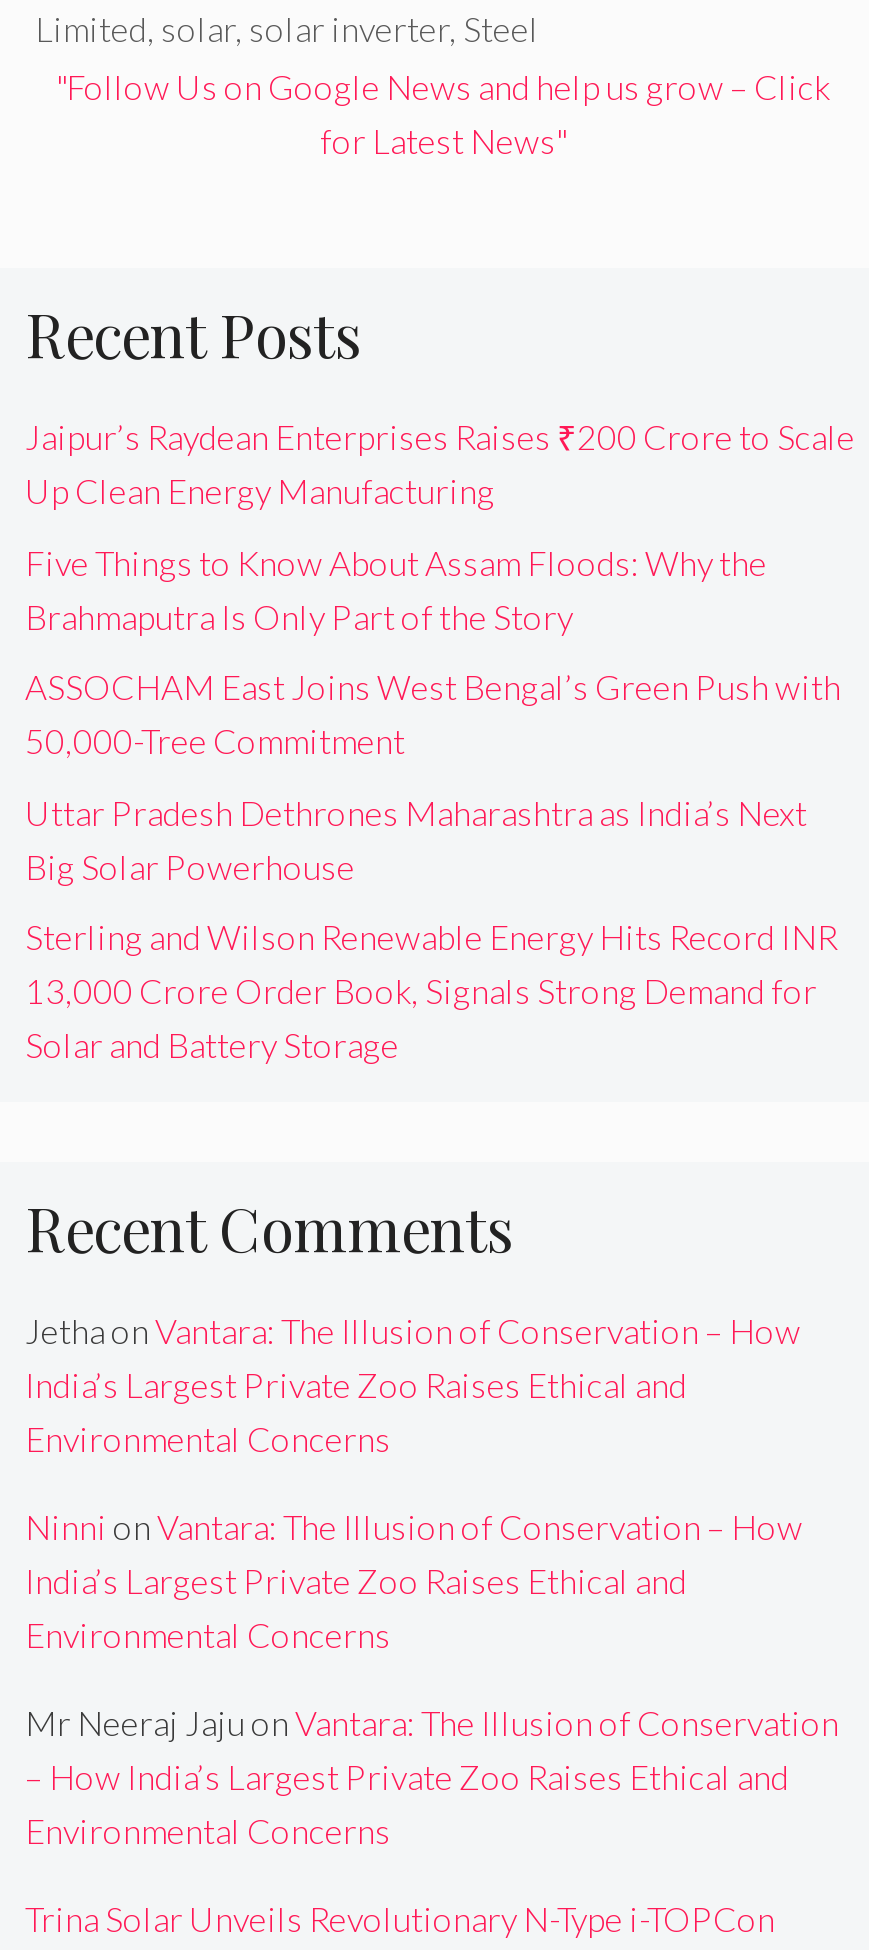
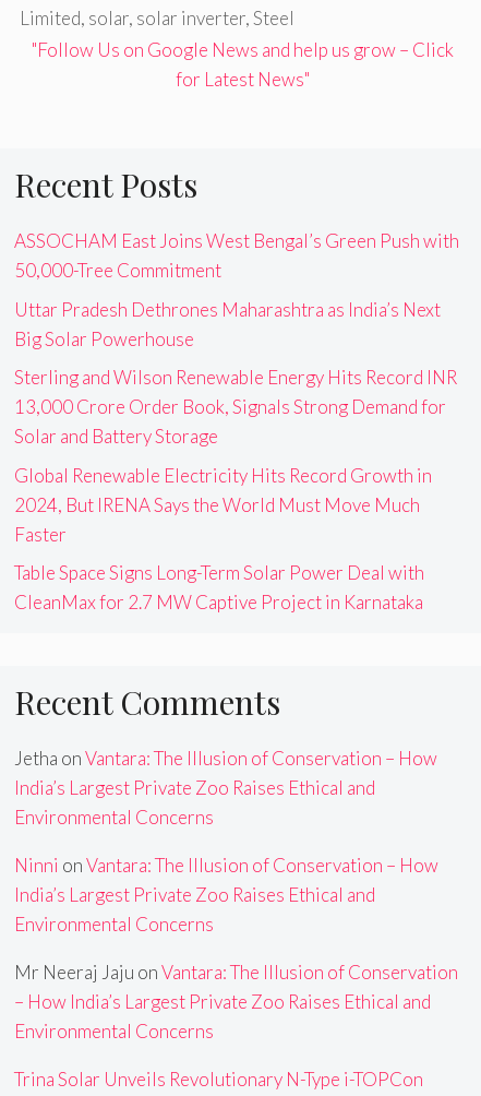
[25,417,855,638] Jaipur’s Raydean Enterprises Raises ₹200 Crore to Scale | Up Clean Energy Manufacturing | Five Things to Know About Assam Floods: Why the | Brahmaputra Is Only Part of the Story -> none
moved [25,667,841,1067] -> [14,230,459,448]: ASSOCHAM East Joins West Bengal’s Green Push with | 50,000-Tree Commitment | Uttar Pradesh Dethrones Maharashtra as India’s Next | Big Solar Powerhouse | Sterling and Wilson Renewable Energy Hits Record INR | 13,000 Crore Order Book, Signals Strong Demand for | Solar and Battery Storage
none -> [14,464,432,614] Global Renewable Electricity Hits Record Growth in | 2024, But IRENA Says the World Must Move Much | Faster | Table Space Signs Long-Term Solar Power Deal with | CleanMax for 2.7 MW Captive Project in Karnataka

